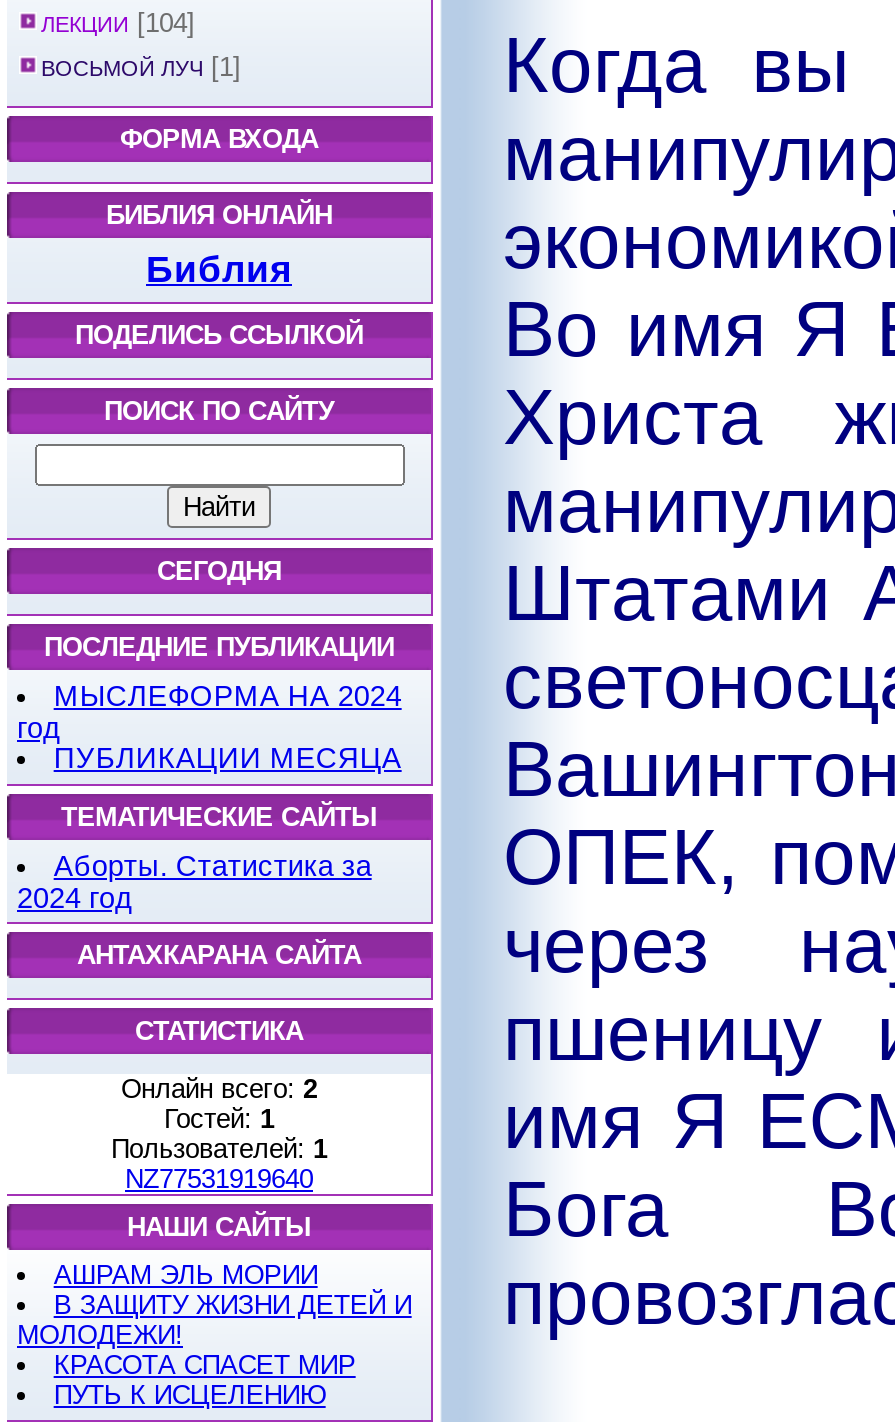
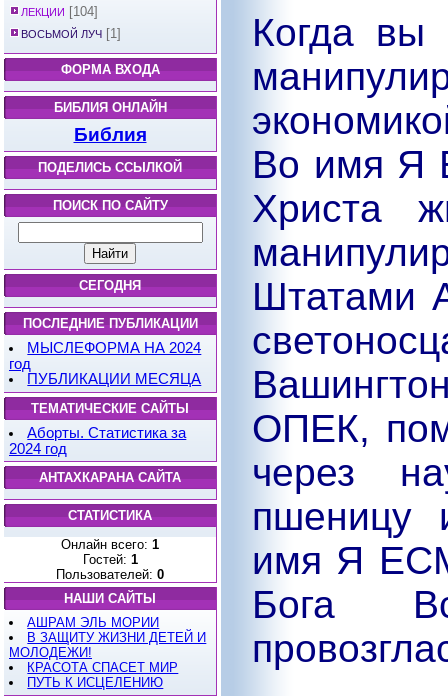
[121,1074,317,1104] Онлайн всего: 2 -> [61,537,159,552] Онлайн всего: 1
[111,1134,327,1194] Пользователей: 1 | NZ77531919640 -> [56,567,164,582] Пользователей: 0

